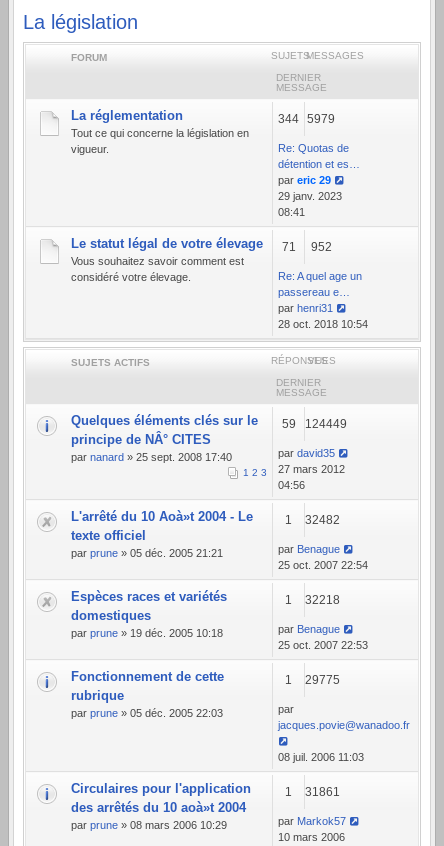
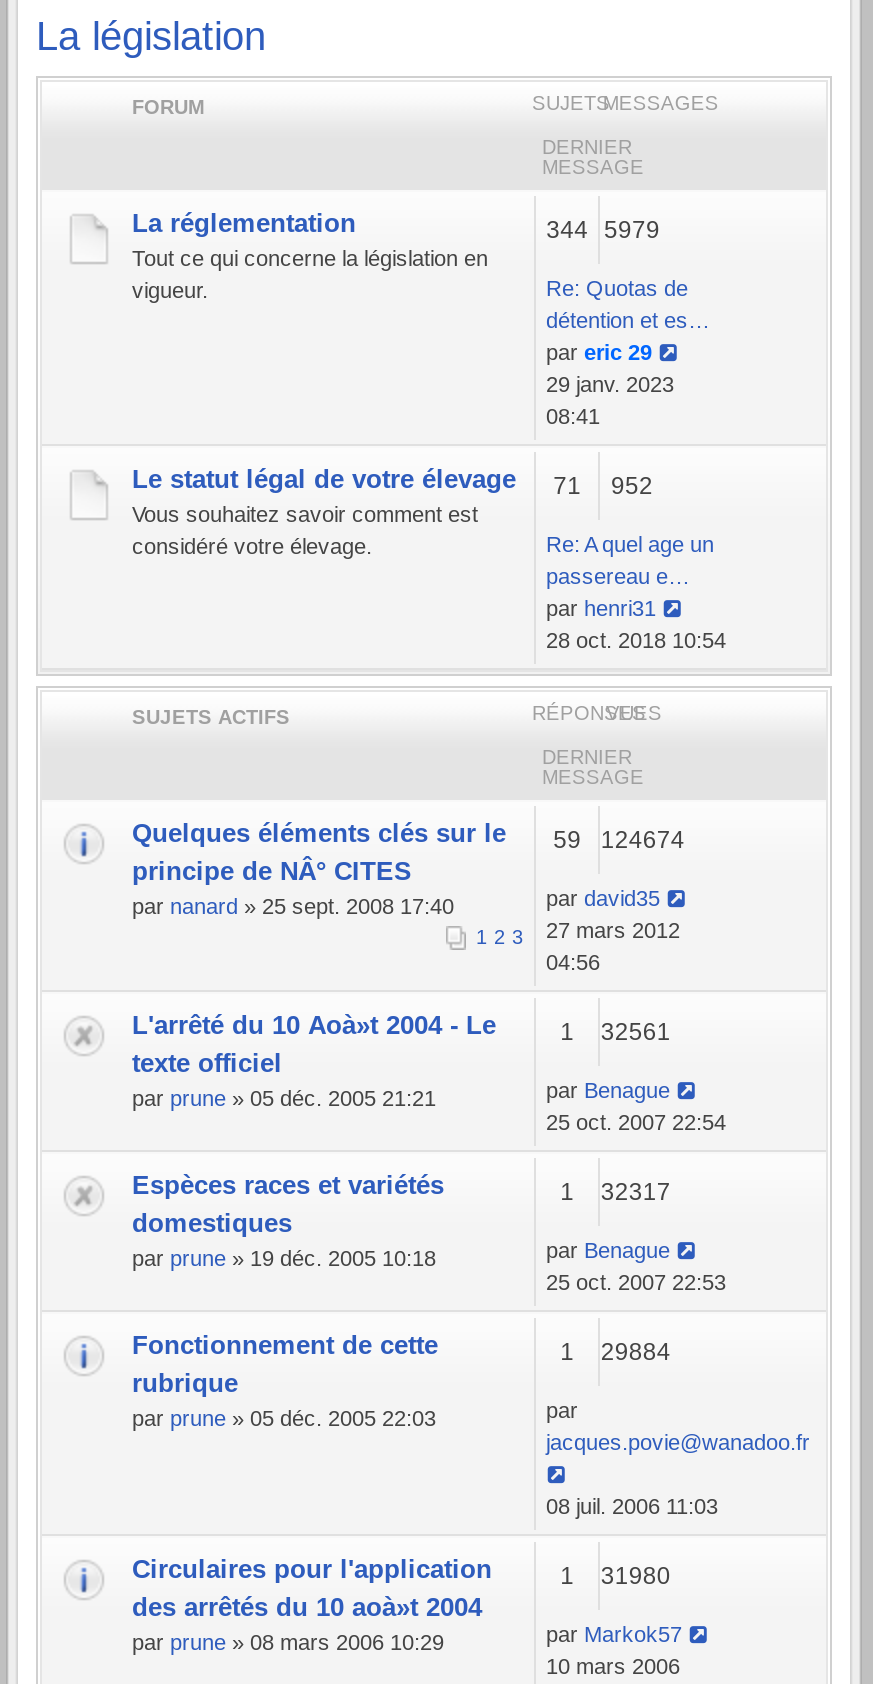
[71,413,347,431] Quelques éléments clés sur le 59 124449 -> [132,818,685,854] Quelques éléments clés sur le 59 124674
[285,513,340,527] 1 32482 -> [560,1018,671,1046] 1 32561
[285,593,340,607] 1 32218 -> [560,1178,671,1206] 1 32317
[285,673,340,687] 1 29775 -> [560,1338,671,1366] 1 29884
[285,785,340,799] 1 31861 -> [560,1562,671,1590] 1 31980

